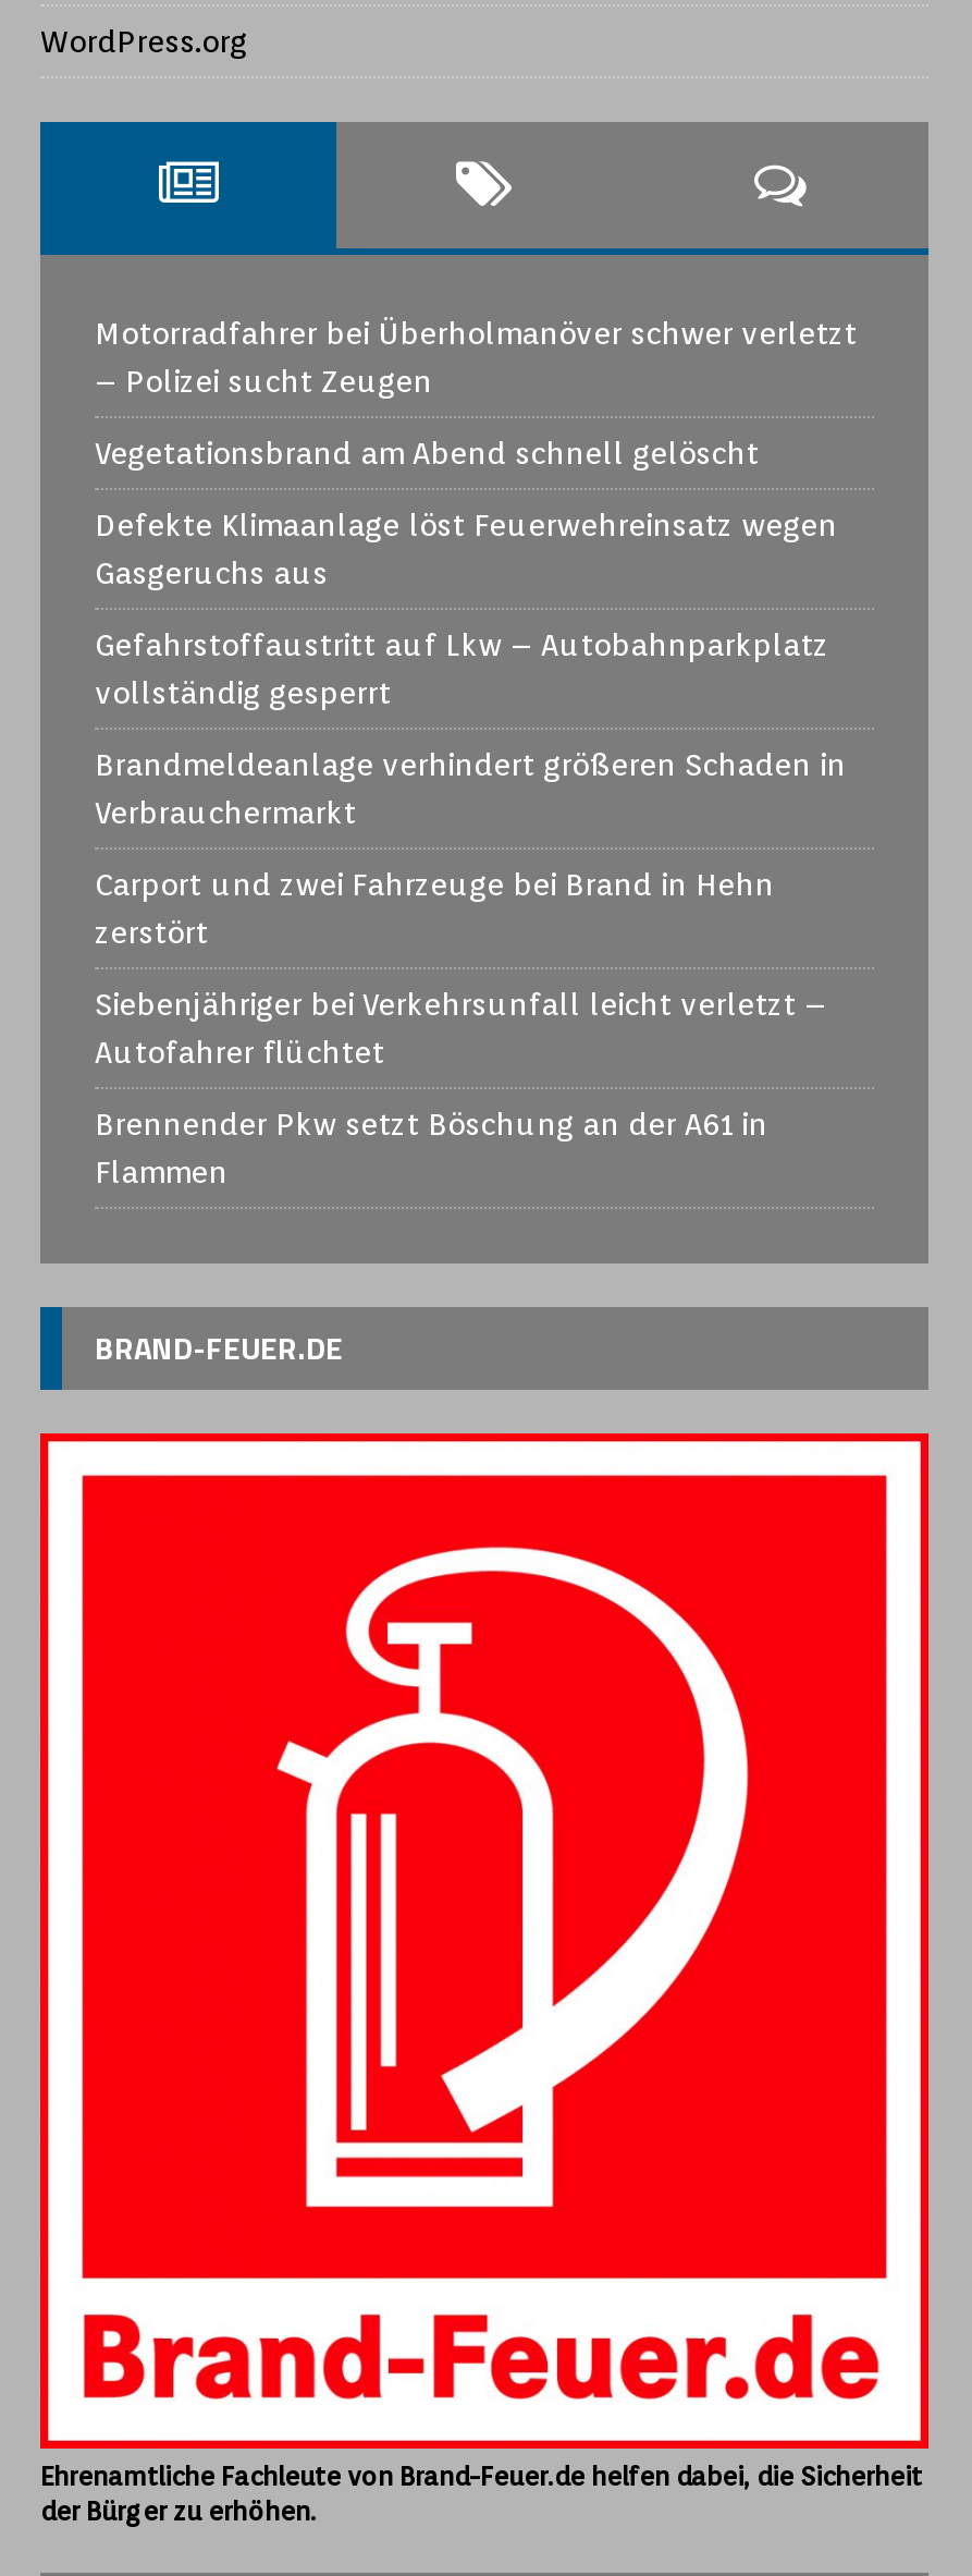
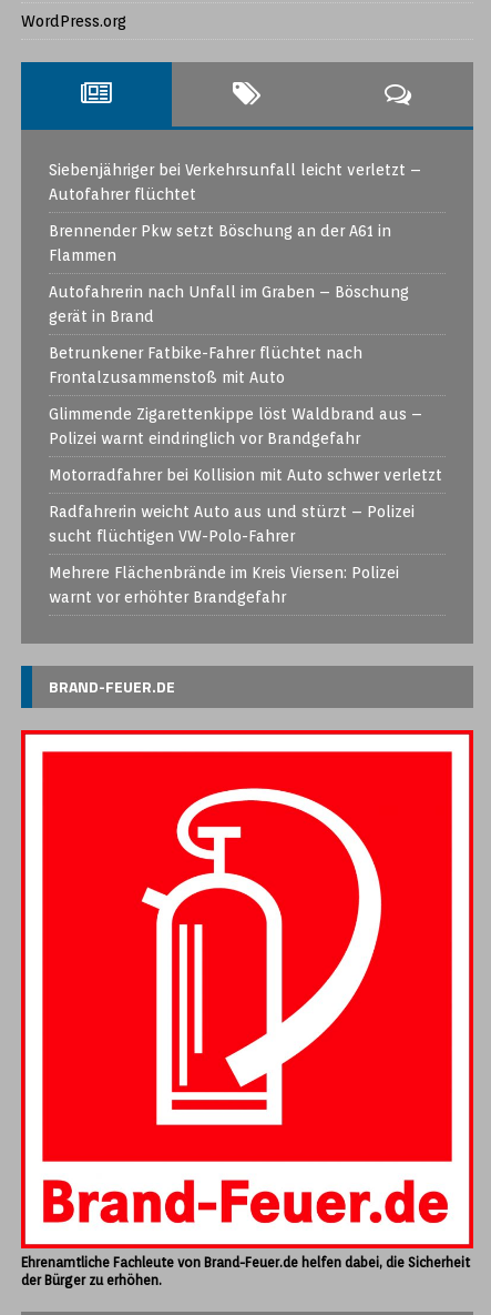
[95,315,857,949] Motorradfahrer bei Überholmanöver schwer verletzt | – Polizei sucht Zeugen | Vegetationsbrand am Abend schnell gelöscht | Defekte Klimaanlage löst Feuerwehreinsatz wegen | Gasgeruchs aus | Gefahrstoffaustritt auf Lkw – Autobahnparkplatz | vollständig gesperrt | Brandmeldeanlage verhindert größeren Schaden in | Verbrauchermarkt | Carport und zwei Fahrzeuge bei Brand in Hehn | zerstört -> none
moved [95,986,826,1188] -> [49,161,421,265]: Siebenjähriger bei Verkehrsunfall leicht verletzt – | Autofahrer flüchtet | Brennender Pkw setzt Böschung an der A61 in | Flammen
none -> [49,284,442,606] Autofahrerin nach Unfall im Graben – Böschung | gerät in Brand | Betrunkener Fatbike-Fahrer flüchtet nach | Frontalzusammenstoß mit Auto | Glimmende Zigarettenkippe löst Waldbrand aus – | Polizei warnt eindringlich vor Brandgefahr | Motorradfahrer bei Kollision mit Auto schwer verletzt | Radfahrerin weicht Auto aus und stürzt – Polizei | sucht flüchtigen VW-Polo-Fahrer | Mehrere Flächenbrände im Kreis Viersen: Polizei | warnt vor erhöhter Brandgefahr

